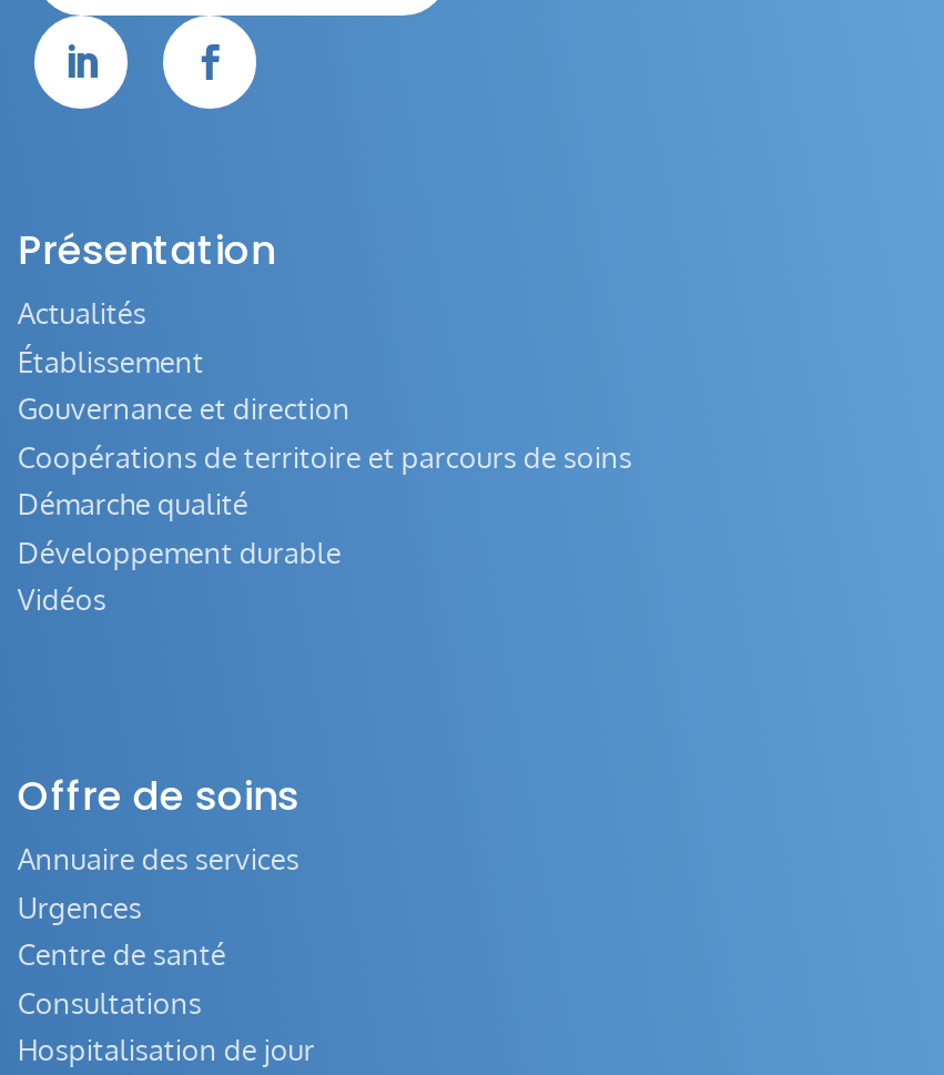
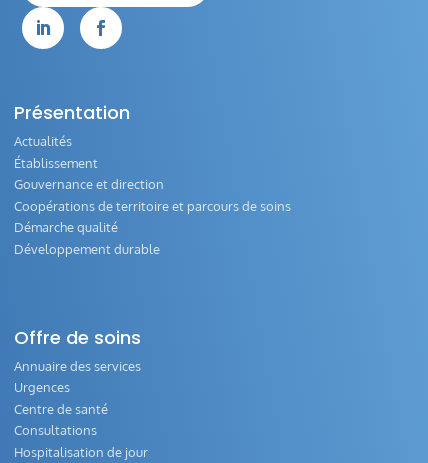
[18,582,106,617] Vidéos -> none

